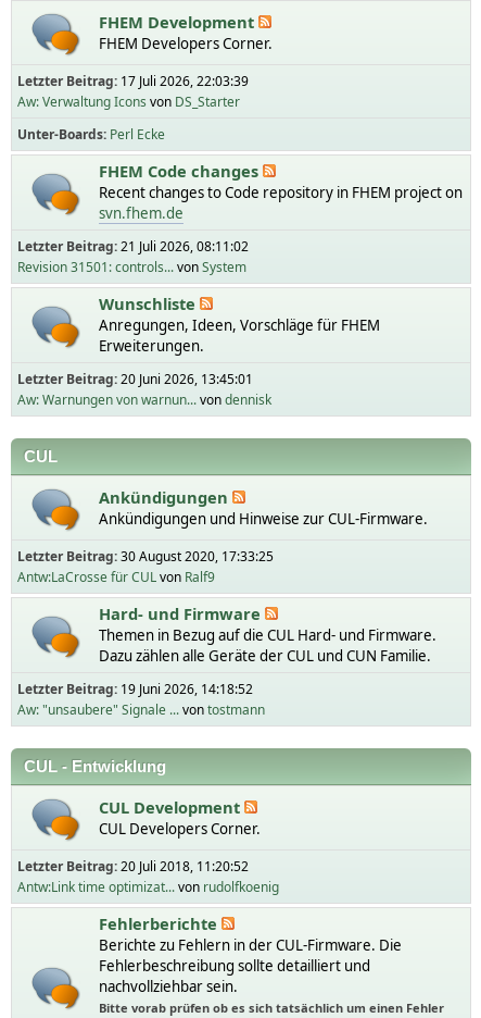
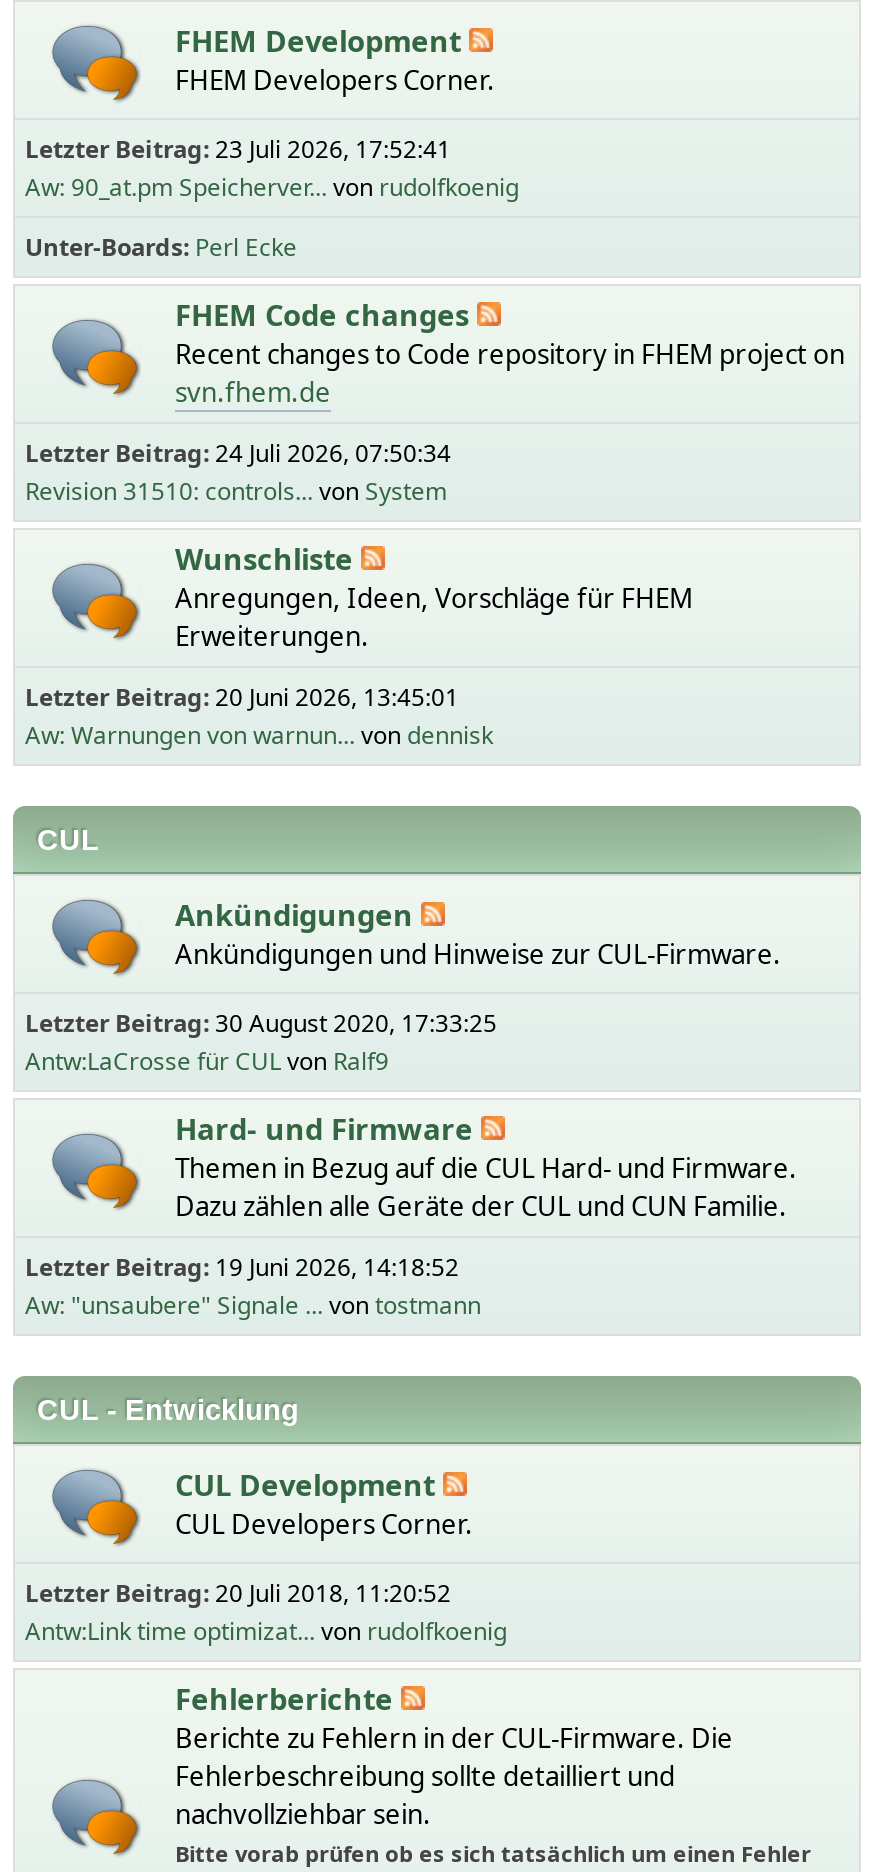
[17,72,249,90] Letzter Beitrag: 17 Juli 2026, 22:03:39 -> [25,132,451,166] Letzter Beitrag: 23 Juli 2026, 17:52:41
[17,92,240,111] Aw: Verwaltung Icons von DS_Starter -> [25,170,519,204] Aw: 90_at.pm Speicherver... von rudolfkoenig
[17,237,249,256] Letzter Beitrag: 21 Juli 2026, 08:11:02 -> [25,436,451,470] Letzter Beitrag: 24 Juli 2026, 07:50:34
[17,258,246,276] Revision 31501: controls... von System -> [25,474,447,508] Revision 31510: controls... von System

